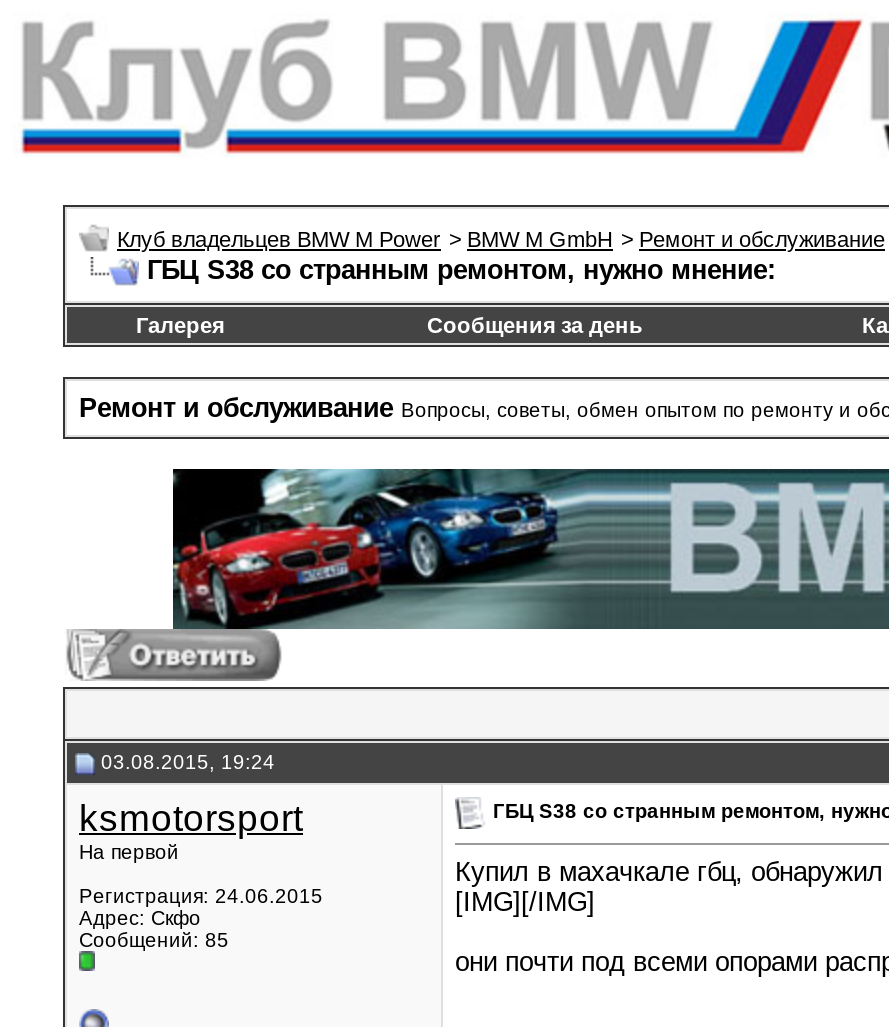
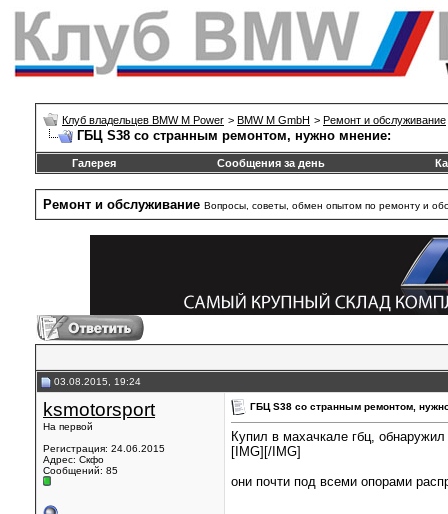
[171,467,883,631] [image] -> [90,234,445,316] [image]

